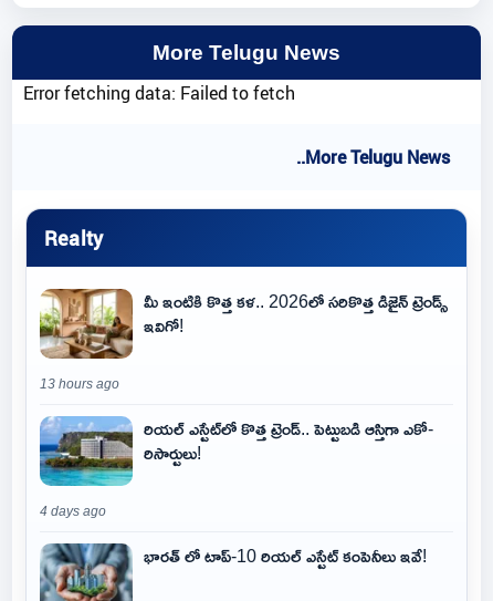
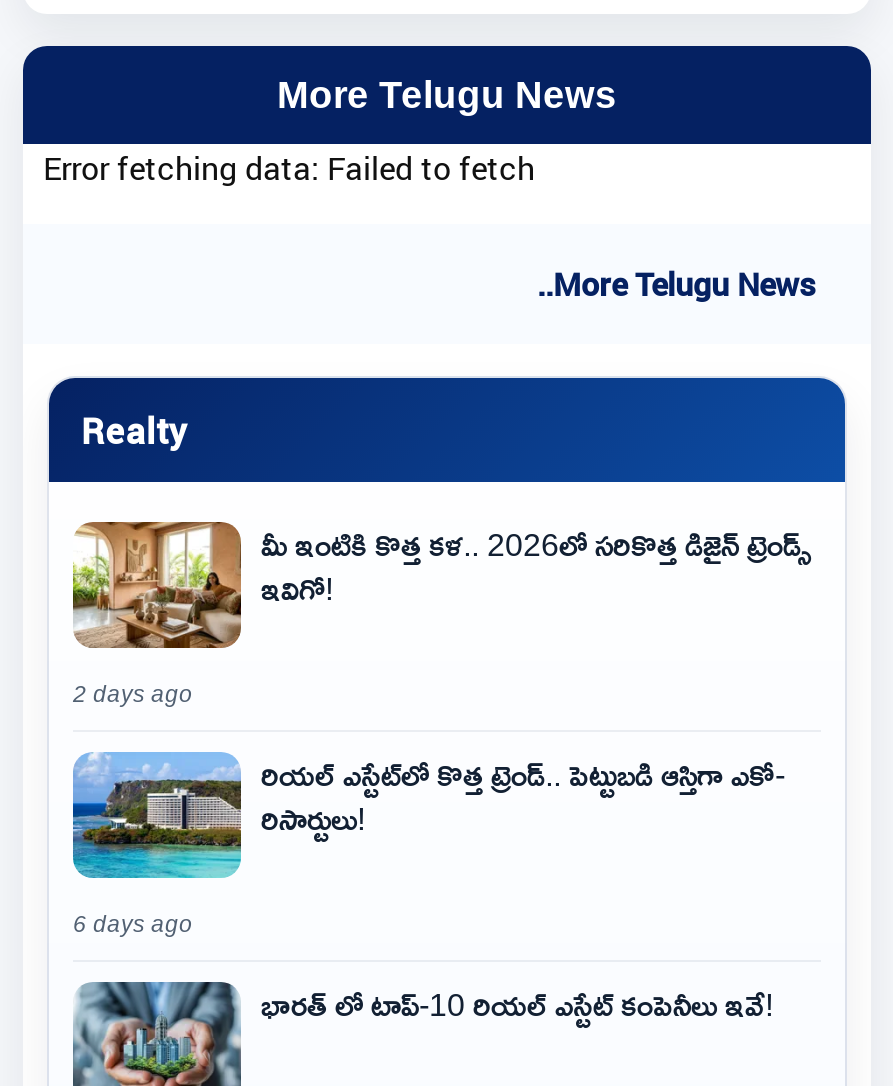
[40,378,119,391] 13 hours ago -> [73,683,193,707] 2 days ago
[40,505,106,518] 4 days ago -> [73,913,193,937] 6 days ago

